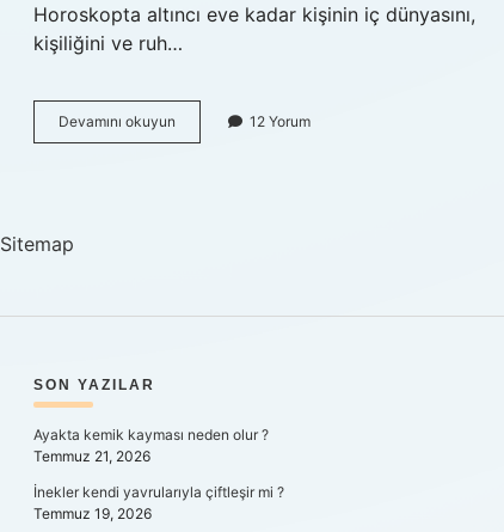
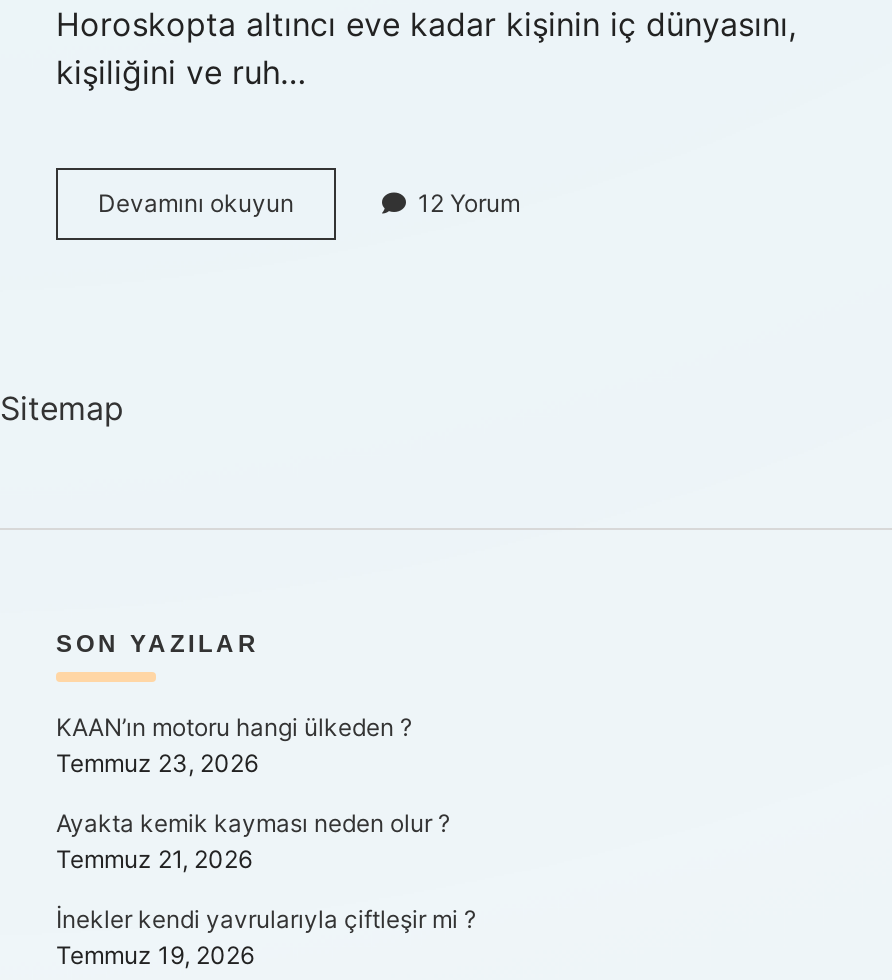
none -> [56,712,412,778] KAAN’ın motoru hangi ülkeden ? | Temmuz 23, 2026

